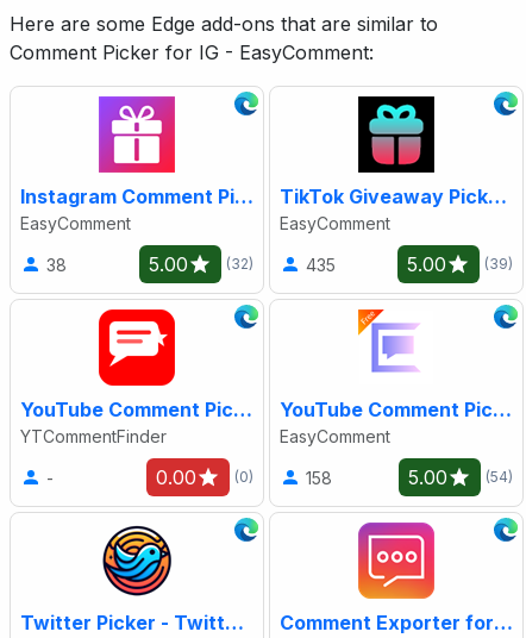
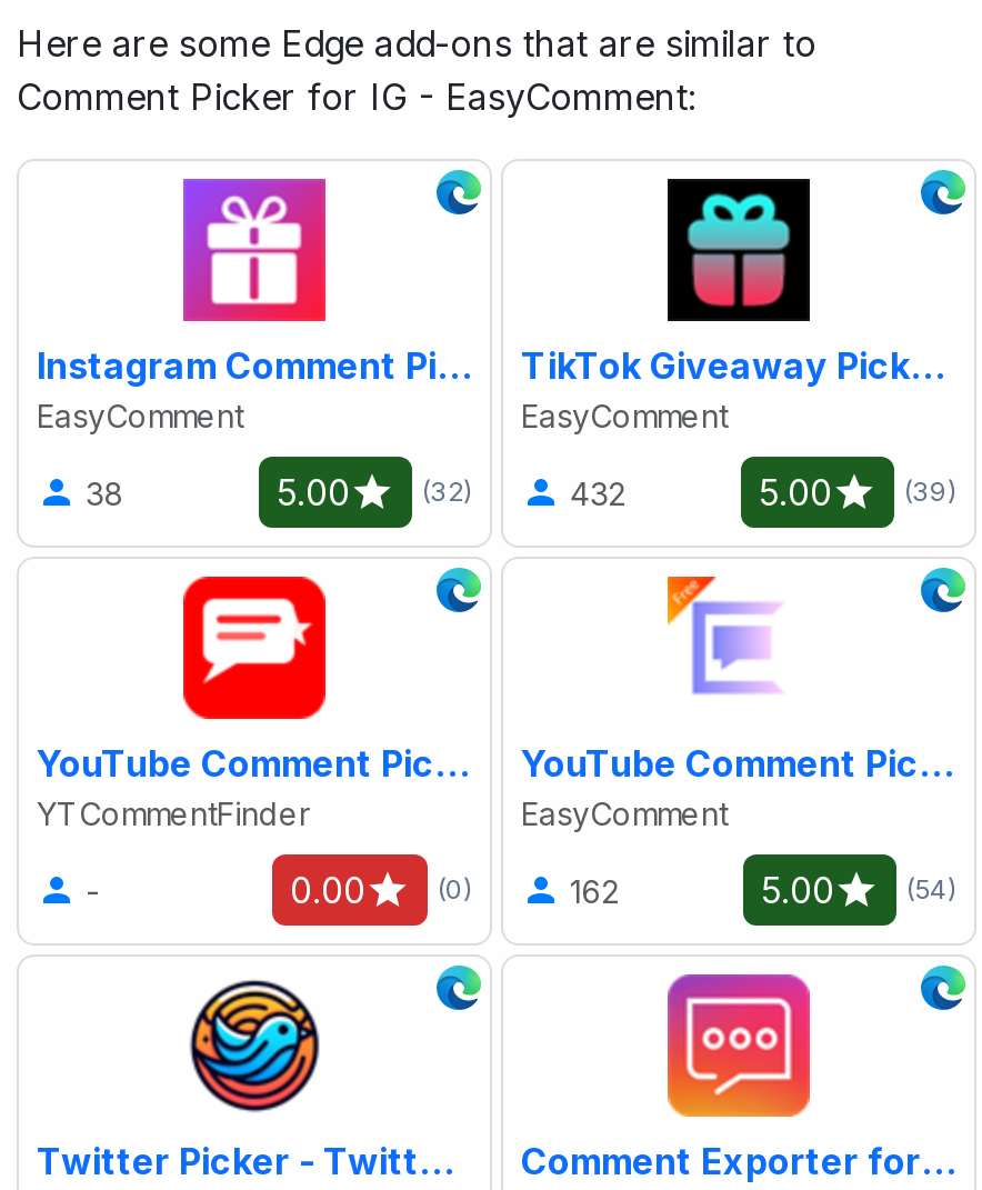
[306,255,336,275] 435 -> [570,474,625,512] 432
[306,468,332,488] 158 -> [570,872,619,910] 162

